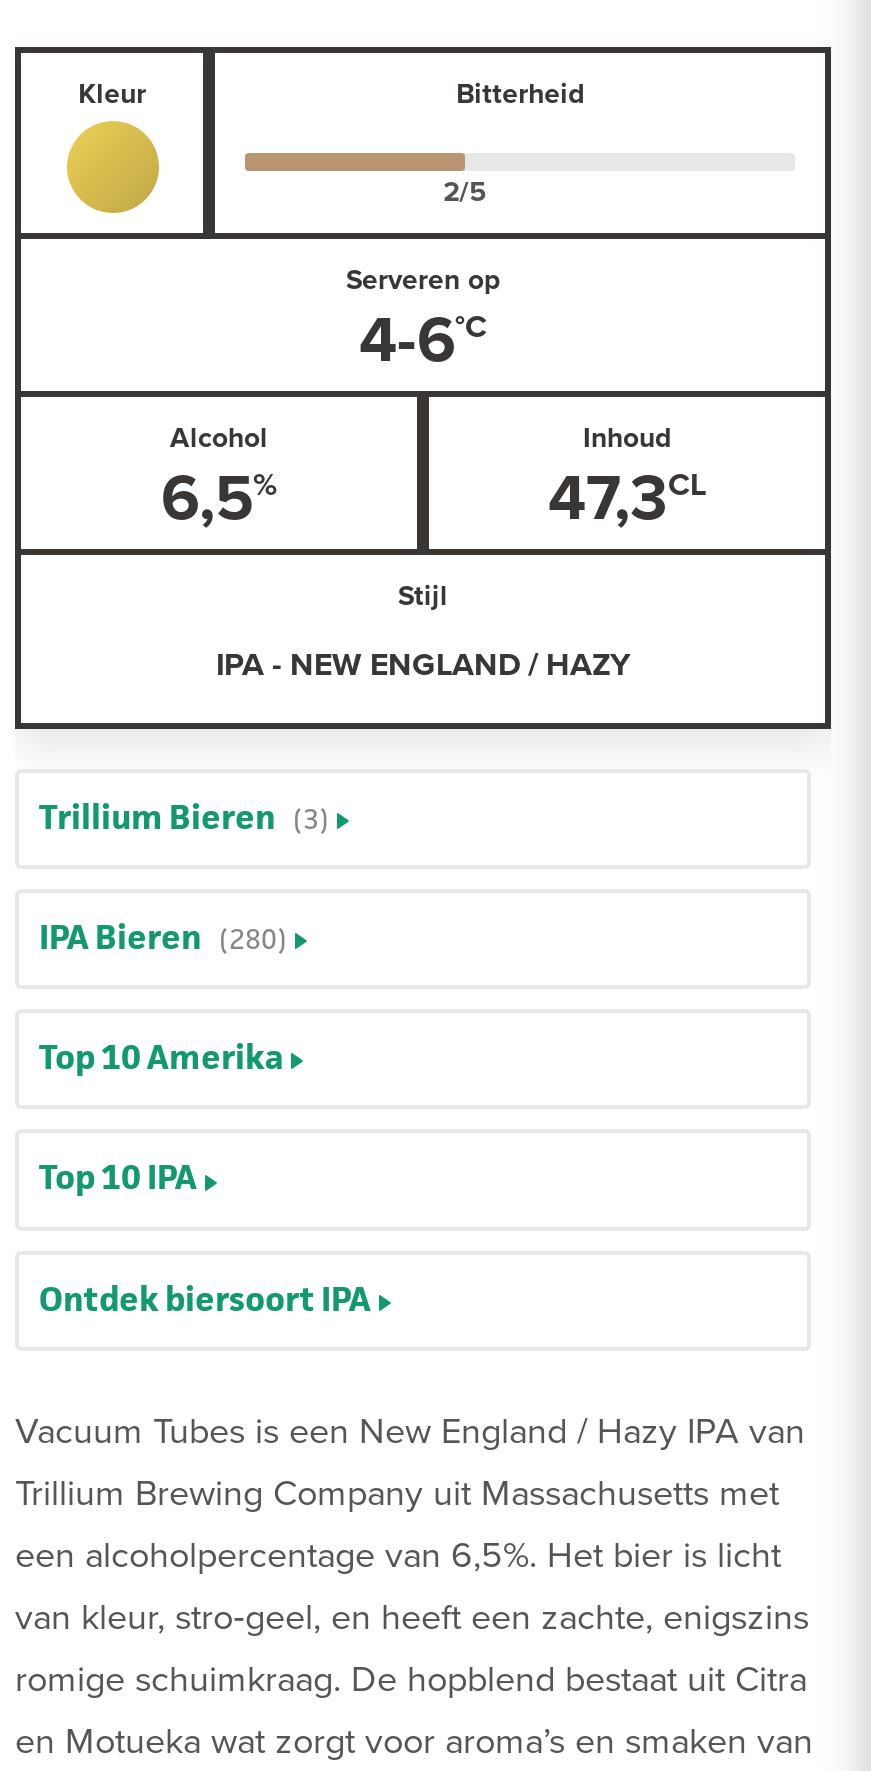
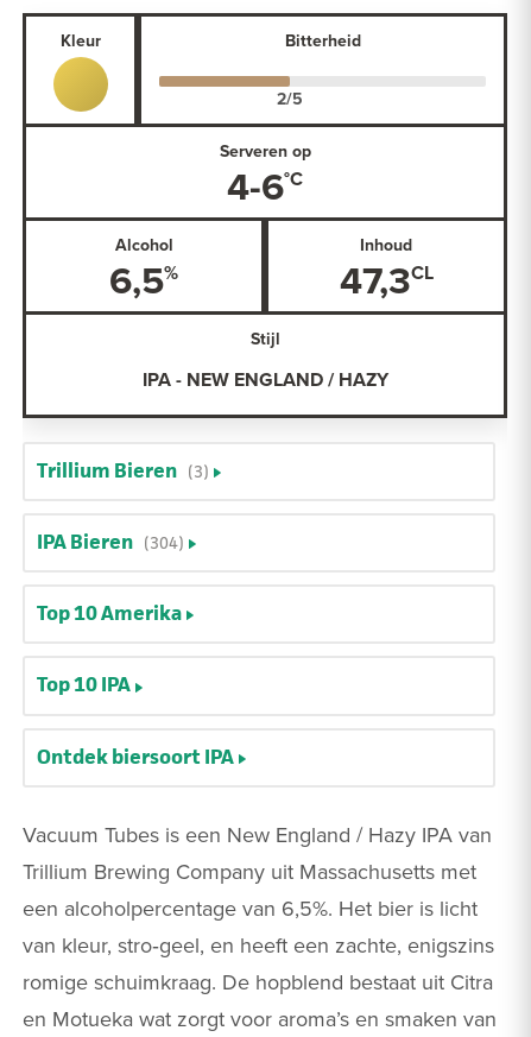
[39,914,287,962] IPA Bieren (280) -> [37,528,184,557] IPA Bieren (304)

